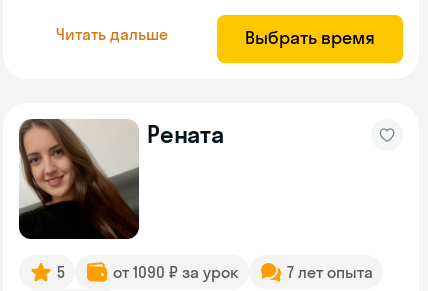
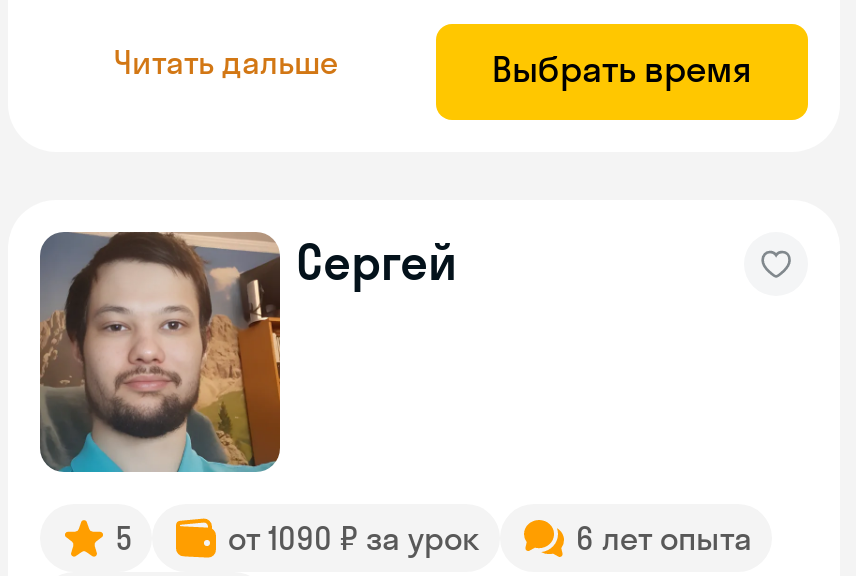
[19,119,224,240] [image] | Рената -> [38,230,458,474] [image] | Сергей
[287,262,373,282] 7 лет опыта -> [576,518,752,558] 6 лет опыта

